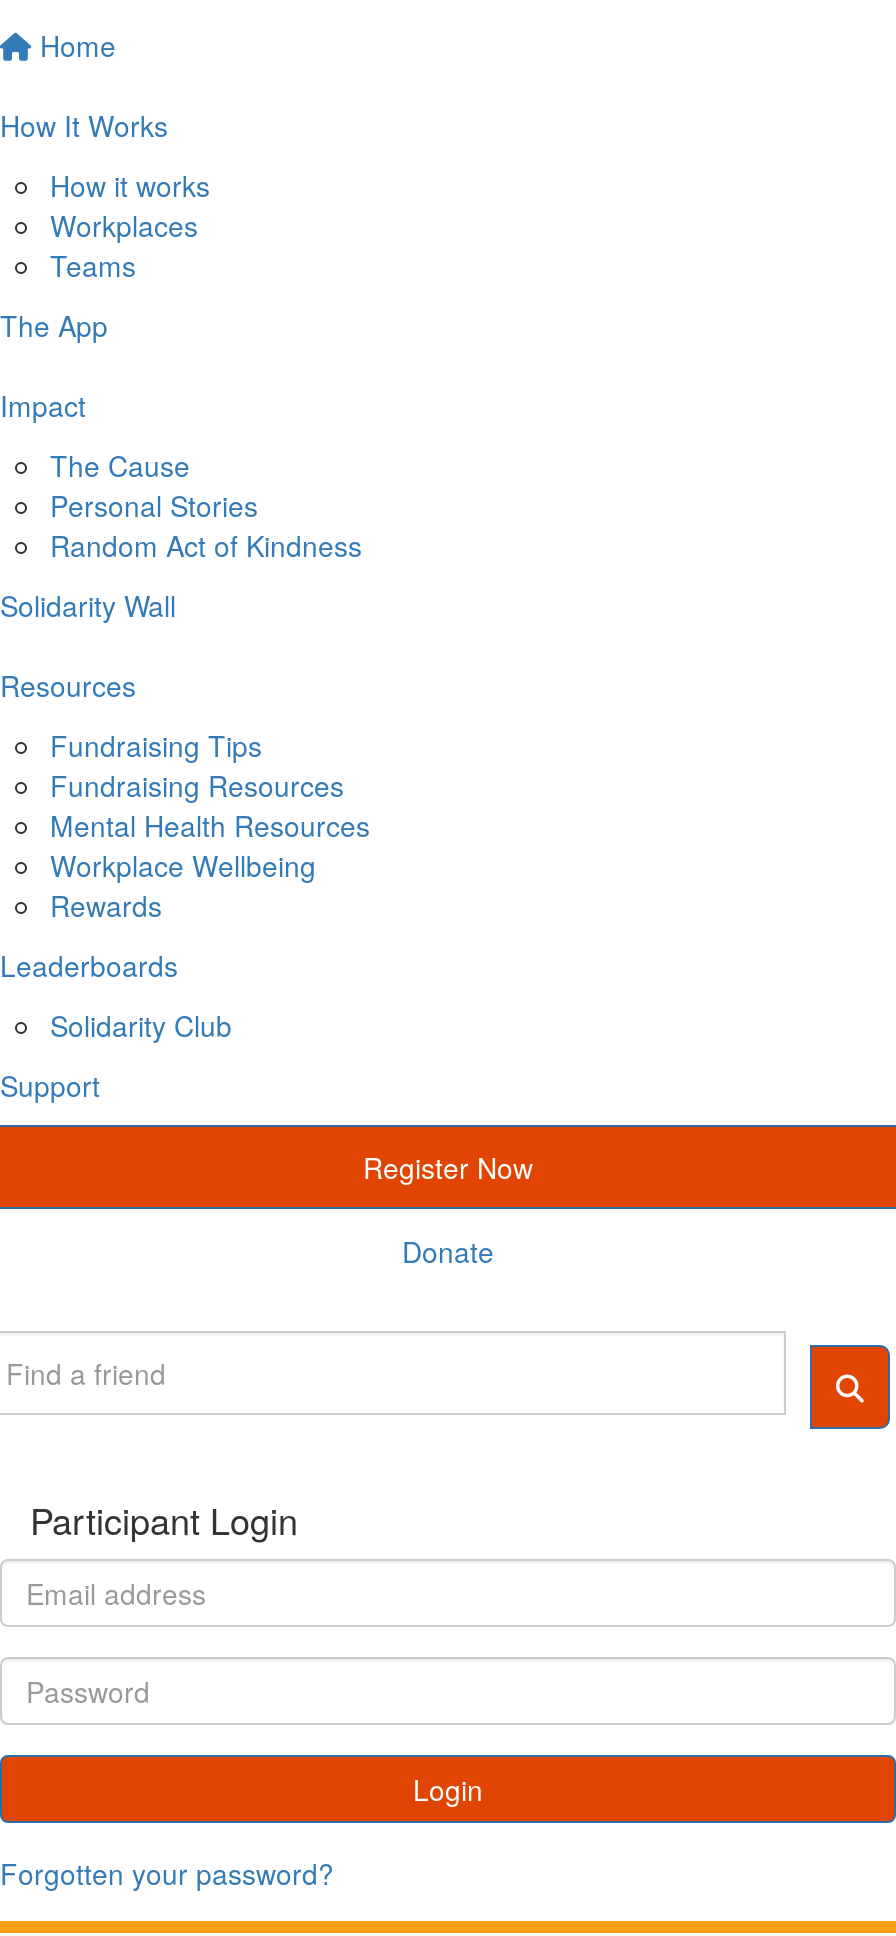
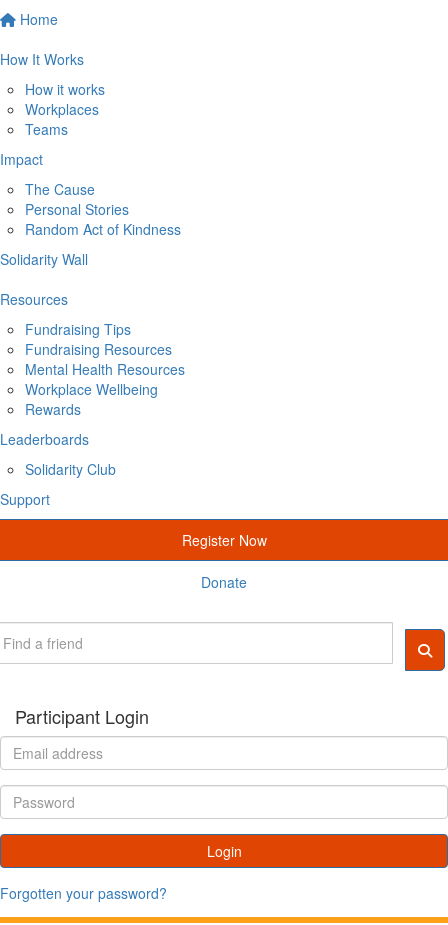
[0,304,108,344] The App -> none

